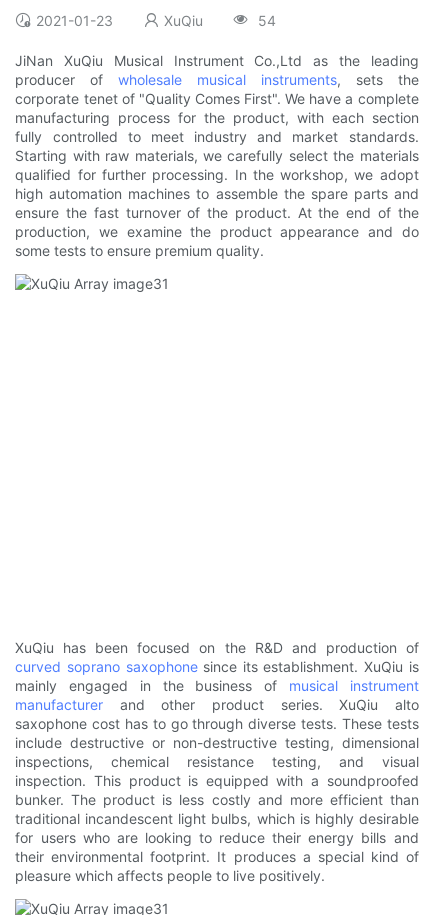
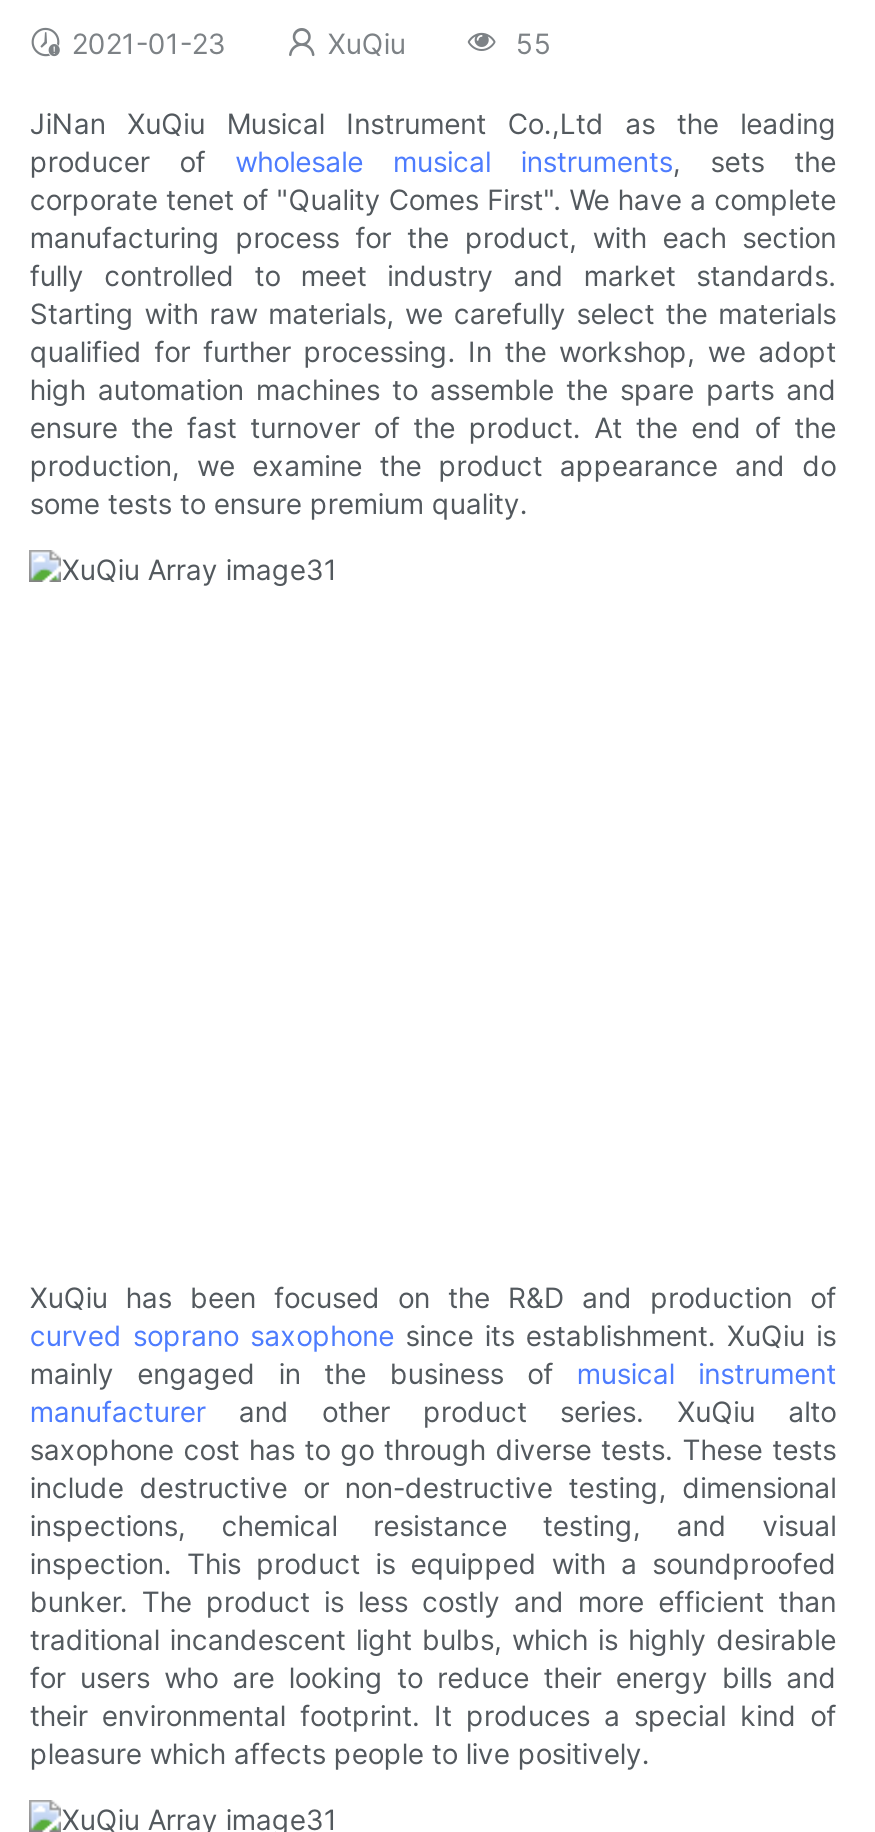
[258,12,276,29] 54 -> [516,27,552,61] 55

